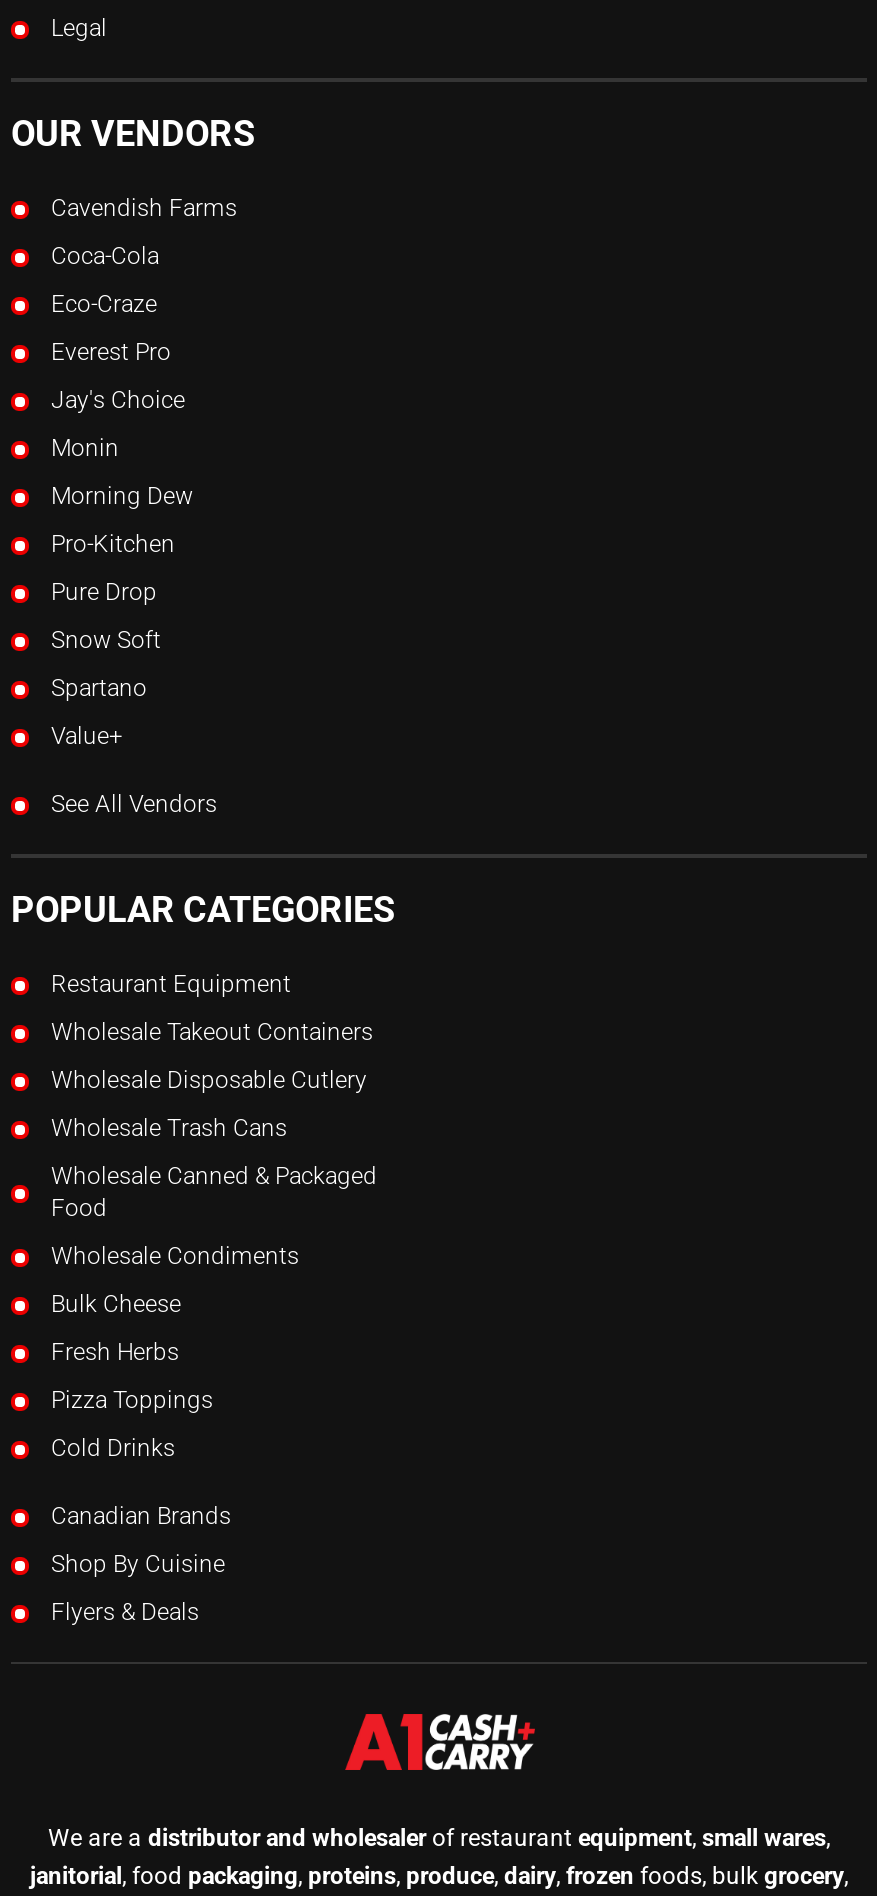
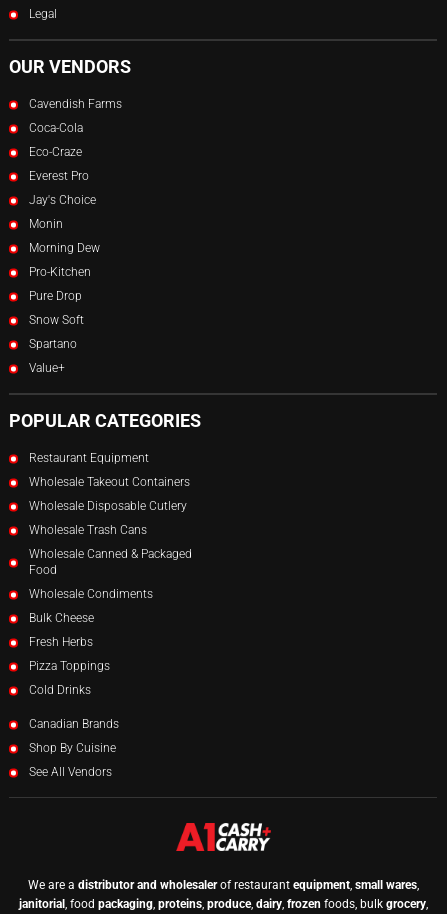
moved [51,791,217,819] -> [29,765,112,779]: See All Vendors
[51,1599,199,1627] Flyers & Deals -> none

